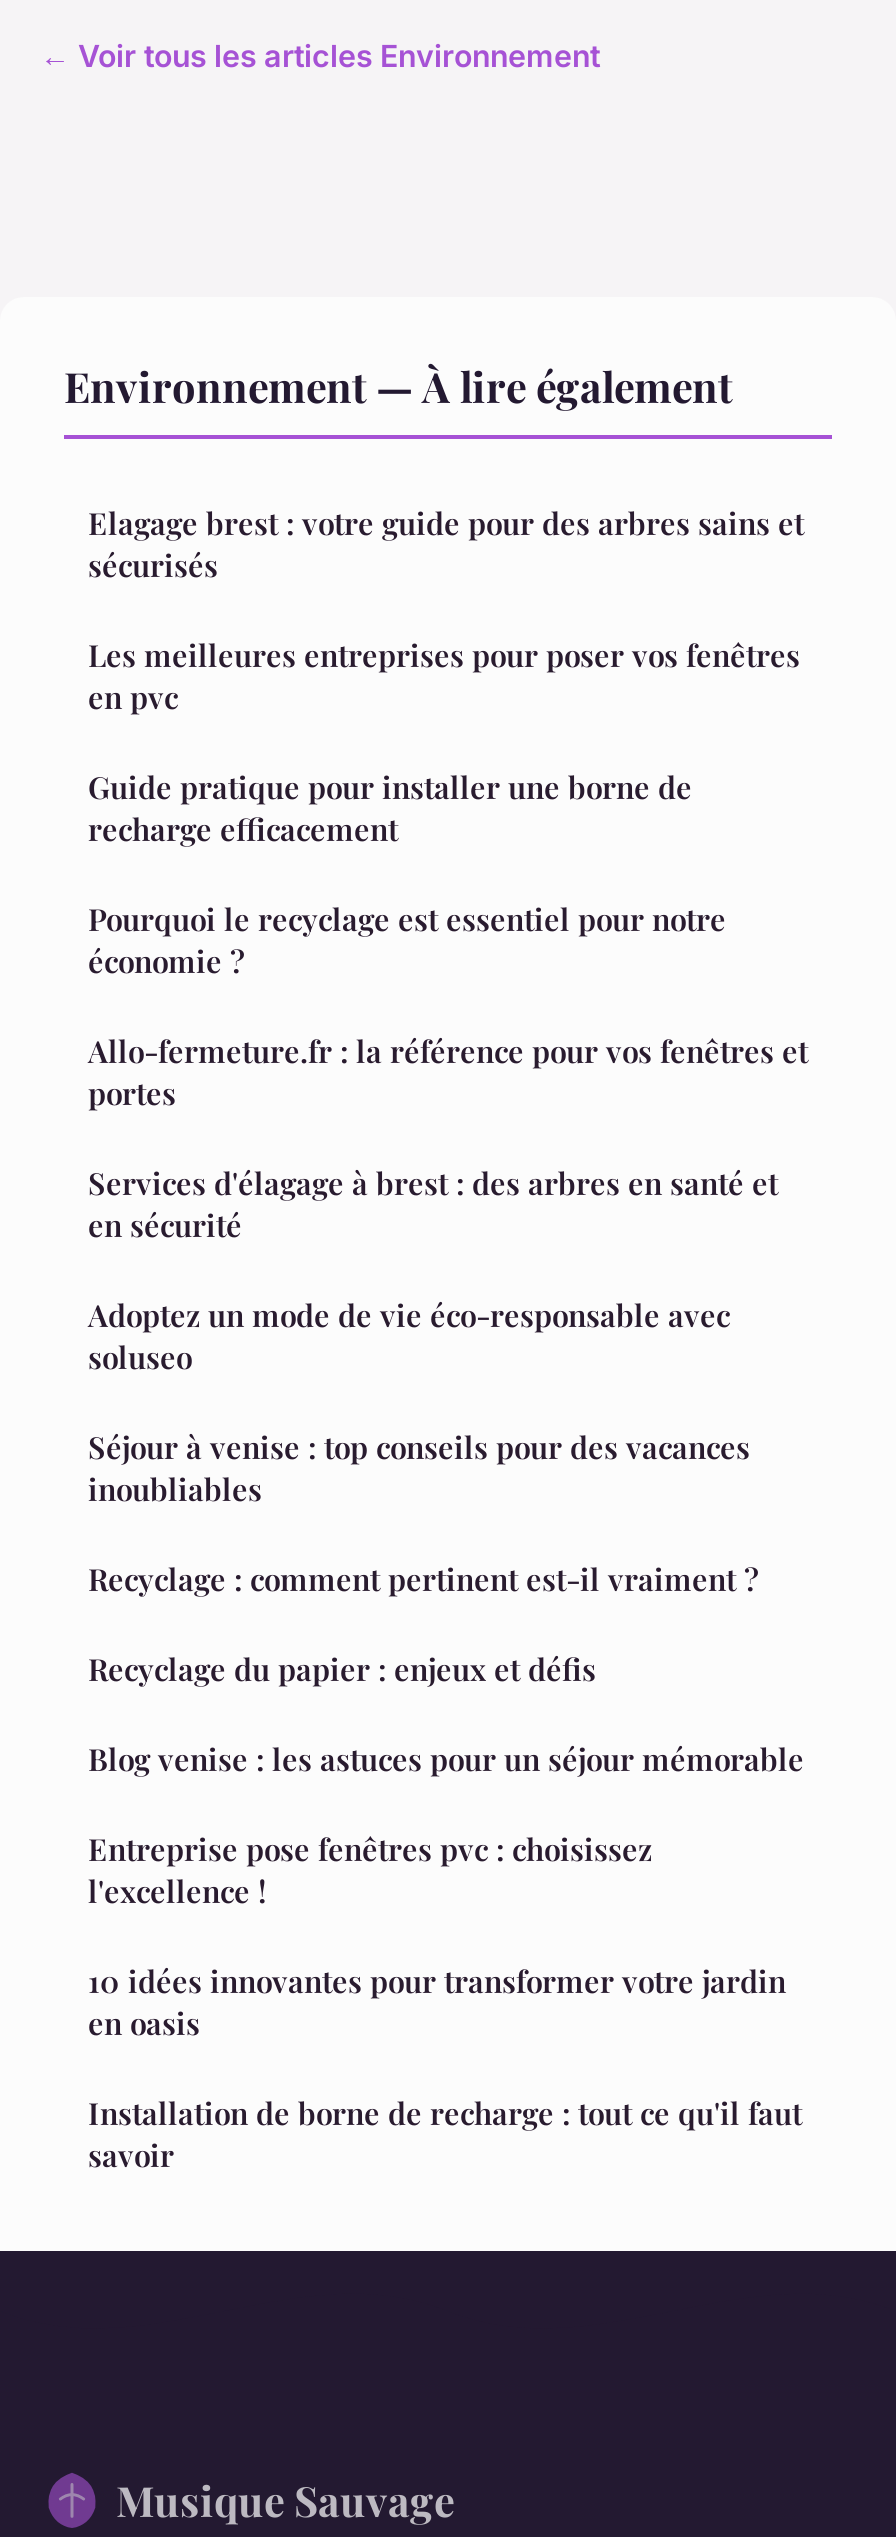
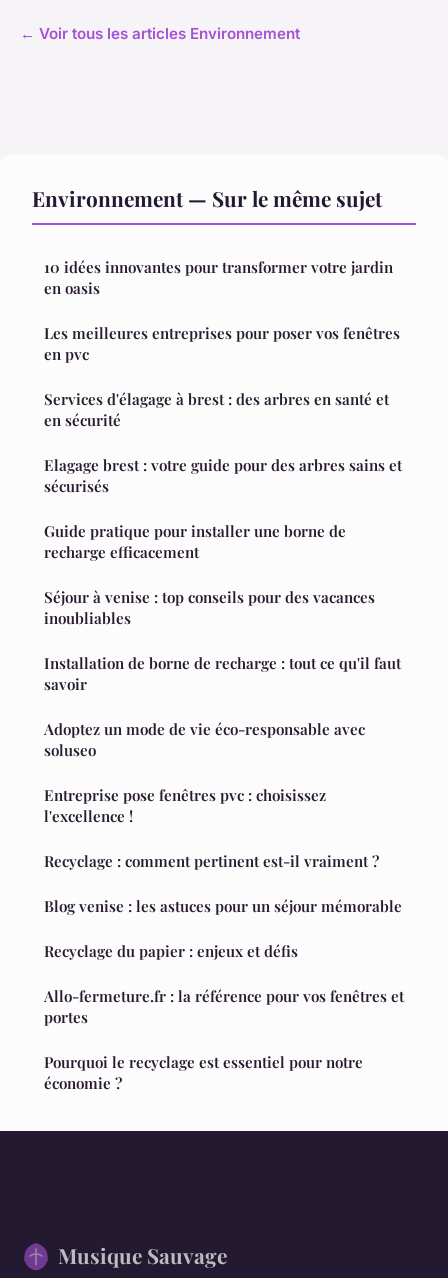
[64,356,732,412] Environnement — À lire également -> [32,184,382,212] Environnement — Sur le même sujet
moved [88,502,804,1508] -> [44,323,402,628]: Les meilleures entreprises pour poser vos fenêtres | en pvc | Services d'élagage à brest : des arbres en santé et | ... | Séjour à venise : top conseils pour des vacances | inoubliables
moved [88,898,808,1910] -> [44,719,404,1093]: Adoptez un mode de vie éco-responsable avec | soluseo | Entreprise pose fenêtres pvc : choisissez | ... | Pourquoi le recyclage est essentiel pour notre | économie ?
moved [88,1960,786,2042] -> [44,257,393,298]: 10 idées innovantes pour transformer votre jardin | en oasis
moved [88,2092,802,2174] -> [44,653,401,694]: Installation de borne de recharge : tout ce qu'il faut | savoir

